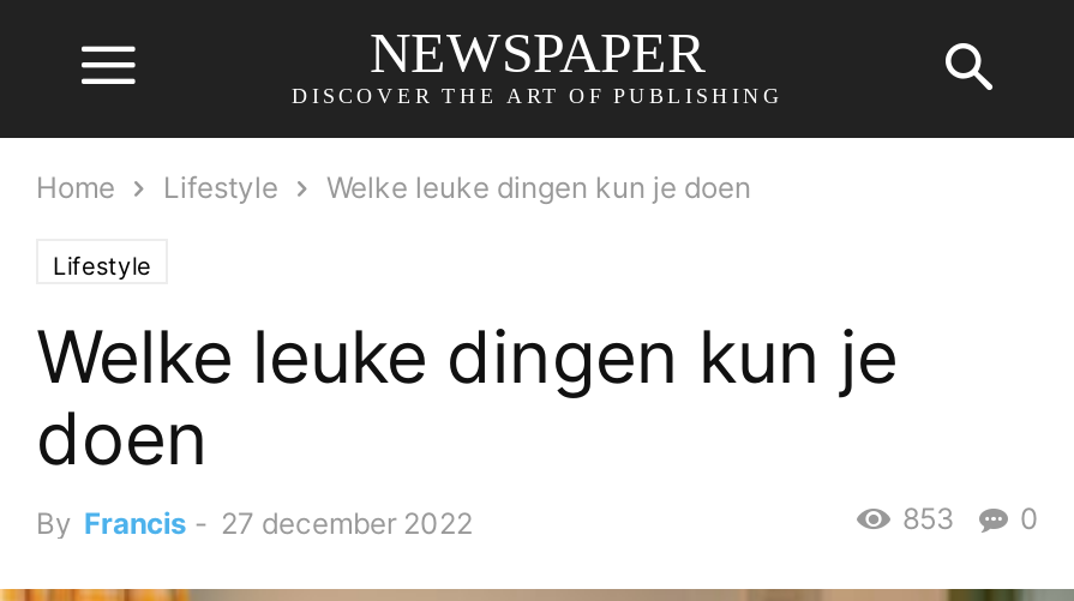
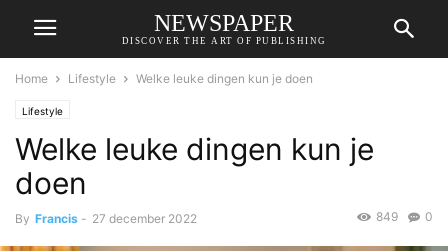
[902,500,1039,536] 853 0 -> [376,209,433,224] 849 0

